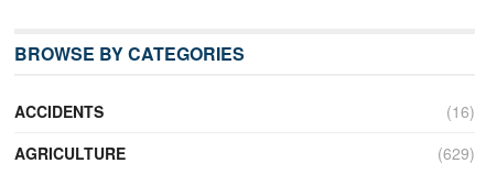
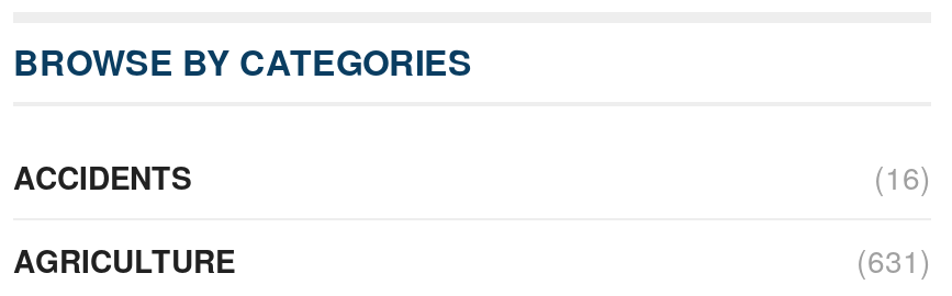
[438,142,475,164] (629) -> [856,237,931,281] (631)

